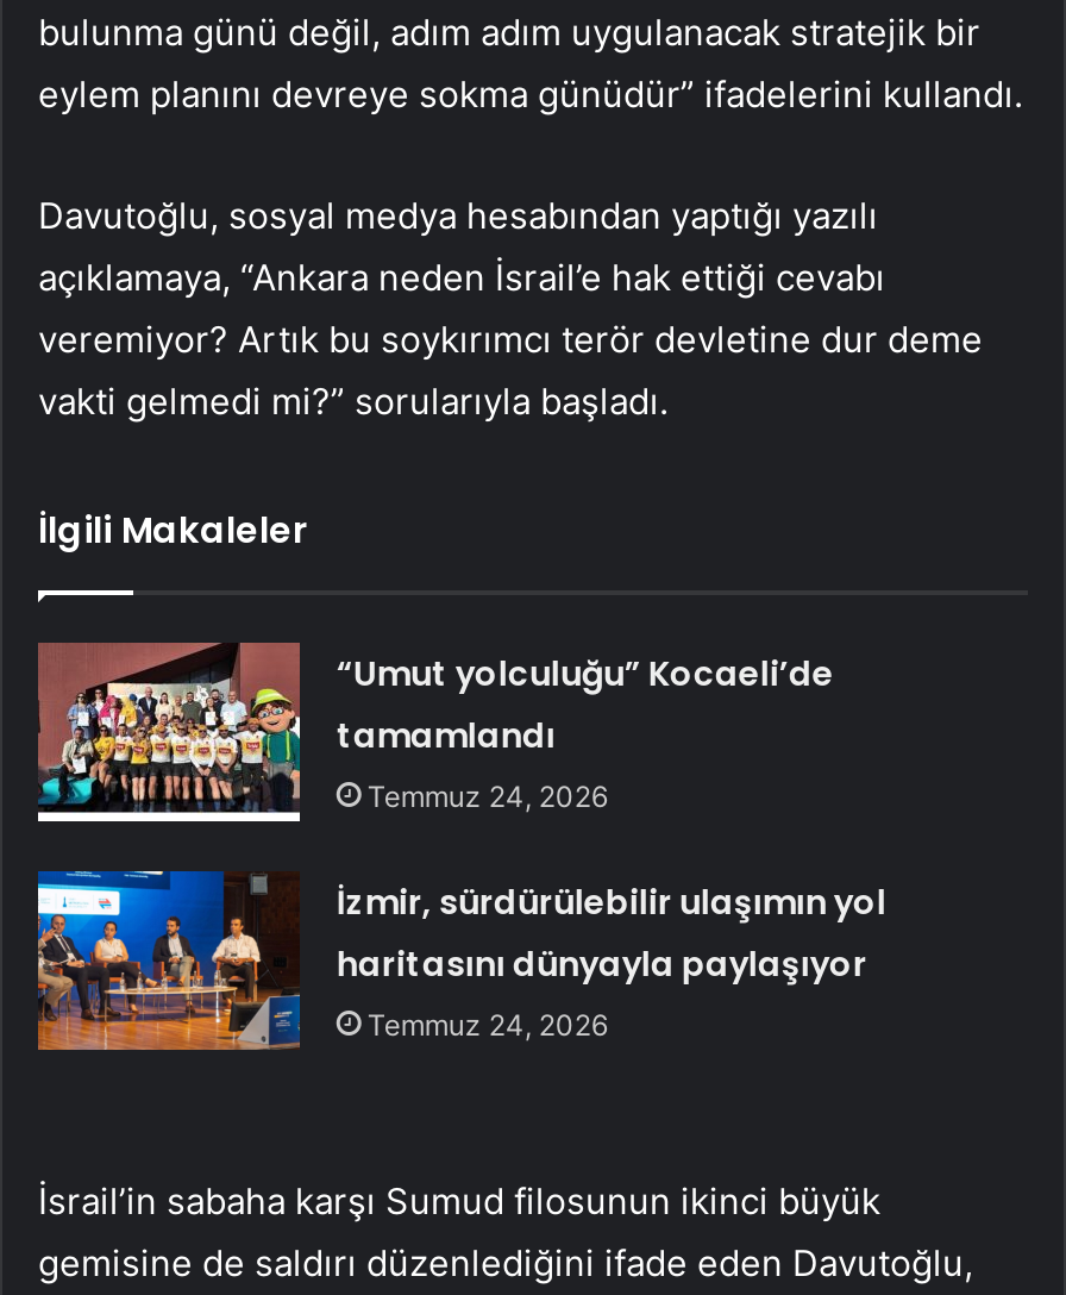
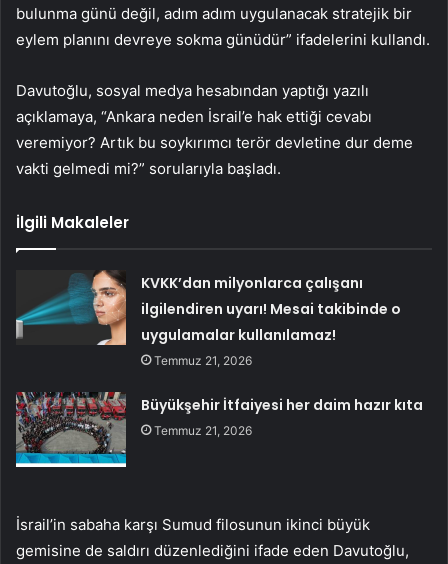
[36,640,834,824] [image] | “Umut yolculuğu” Kocaeli’de | tamamlandı | Temmuz 24, 2026 -> [15,270,401,368] [image] | KVKK’dan milyonlarca çalışanı | ilgilendiren uyarı! Mesai takibinde o | uygulamalar kullanılamaz! | Temmuz 21, 2026
[36,869,886,1064] [image] | İzmir, sürdürülebilir ulaşımın yol | haritasını dünyayla paylaşıyor | Temmuz 24, 2026 -> [15,386,423,468] [image] | Büyükşehir İtfaiyesi her daim hazır kıta | Temmuz 21, 2026

